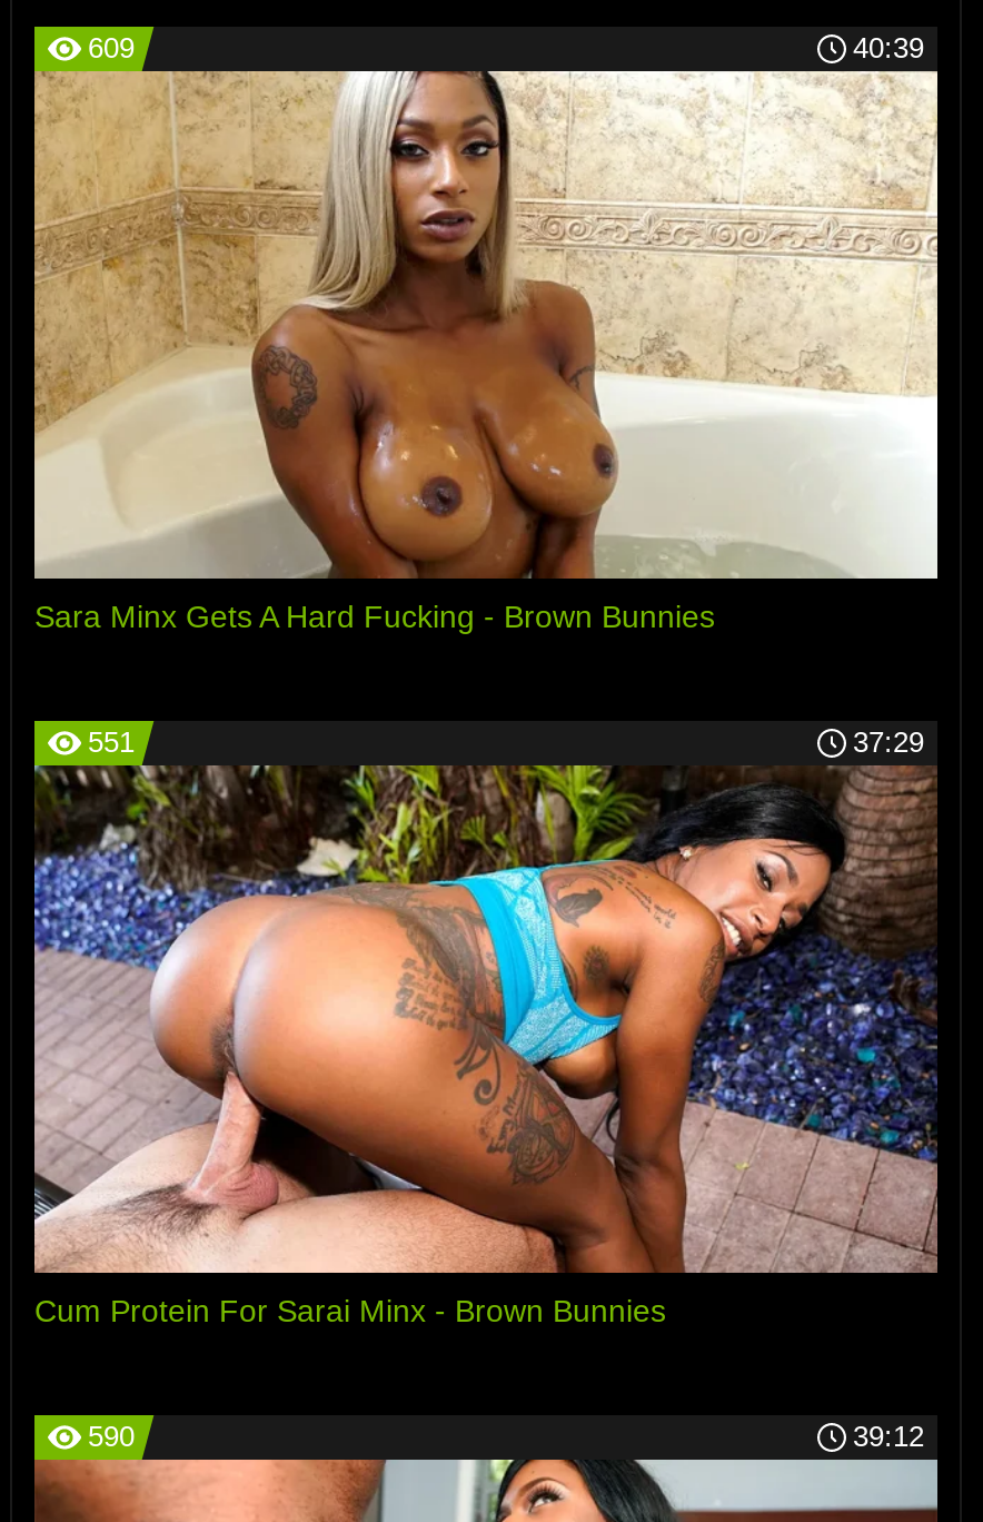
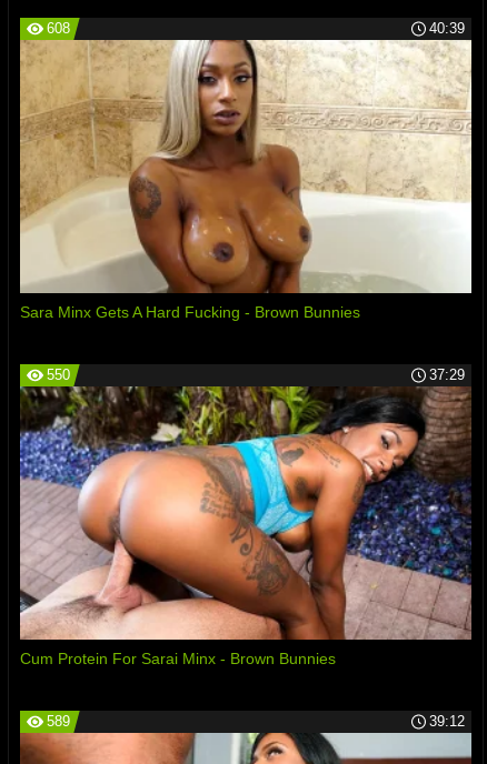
[88,30,135,64] 609 -> [47,20,70,36] 608
[88,725,135,759] 551 -> [47,366,70,383] 550
[88,1421,135,1454] 590 -> [47,713,70,730] 589

